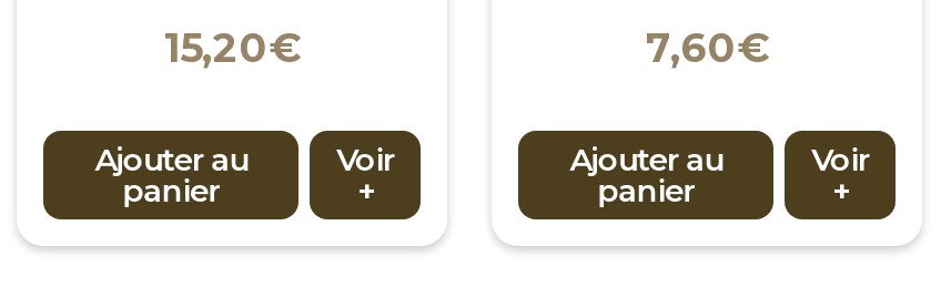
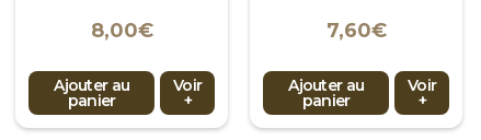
[164,25,300,73] 15,20€ -> [90,19,153,43] 8,00€

